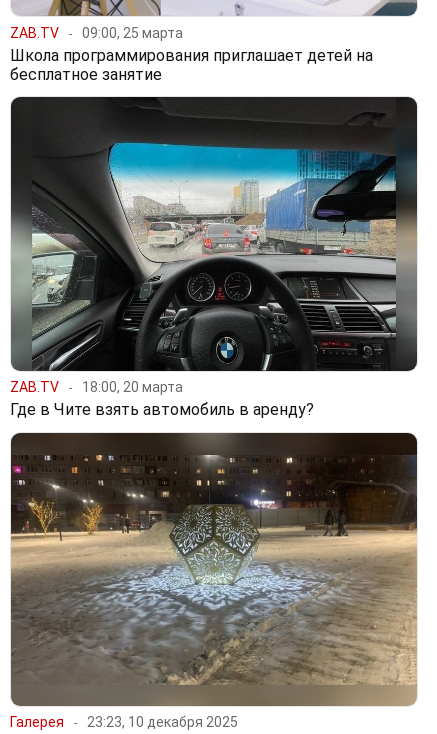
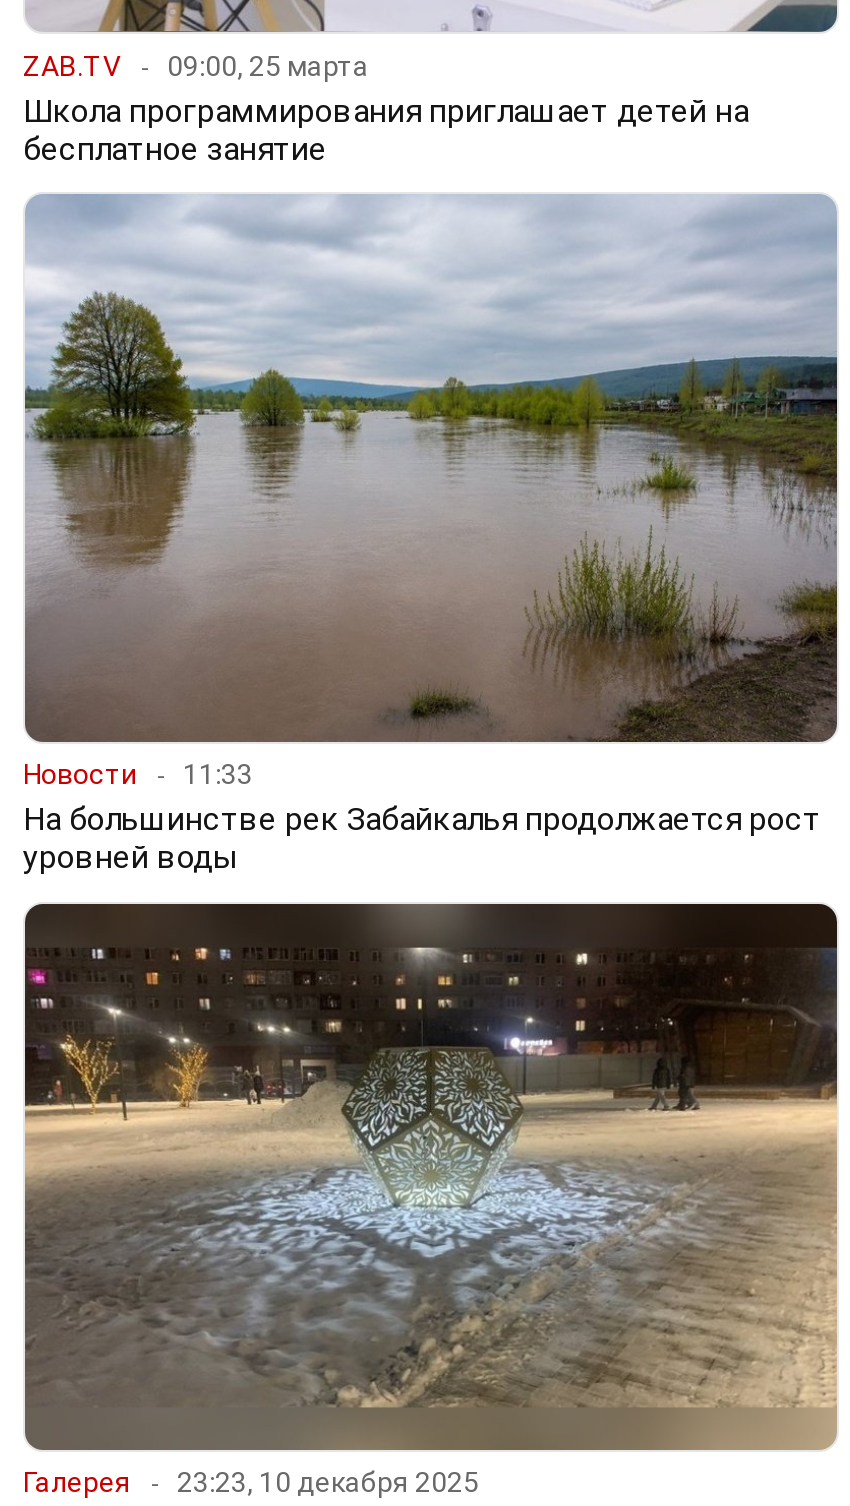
[10,96,417,419] [image] | ZAB.TV | 18:00, 20 марта | Где в Чите взять автомобиль в аренду? -> [23,194,839,876] [image] | Новости | 11:33 | На большинстве рек Забайкалья продолжается рост | уровней воды

